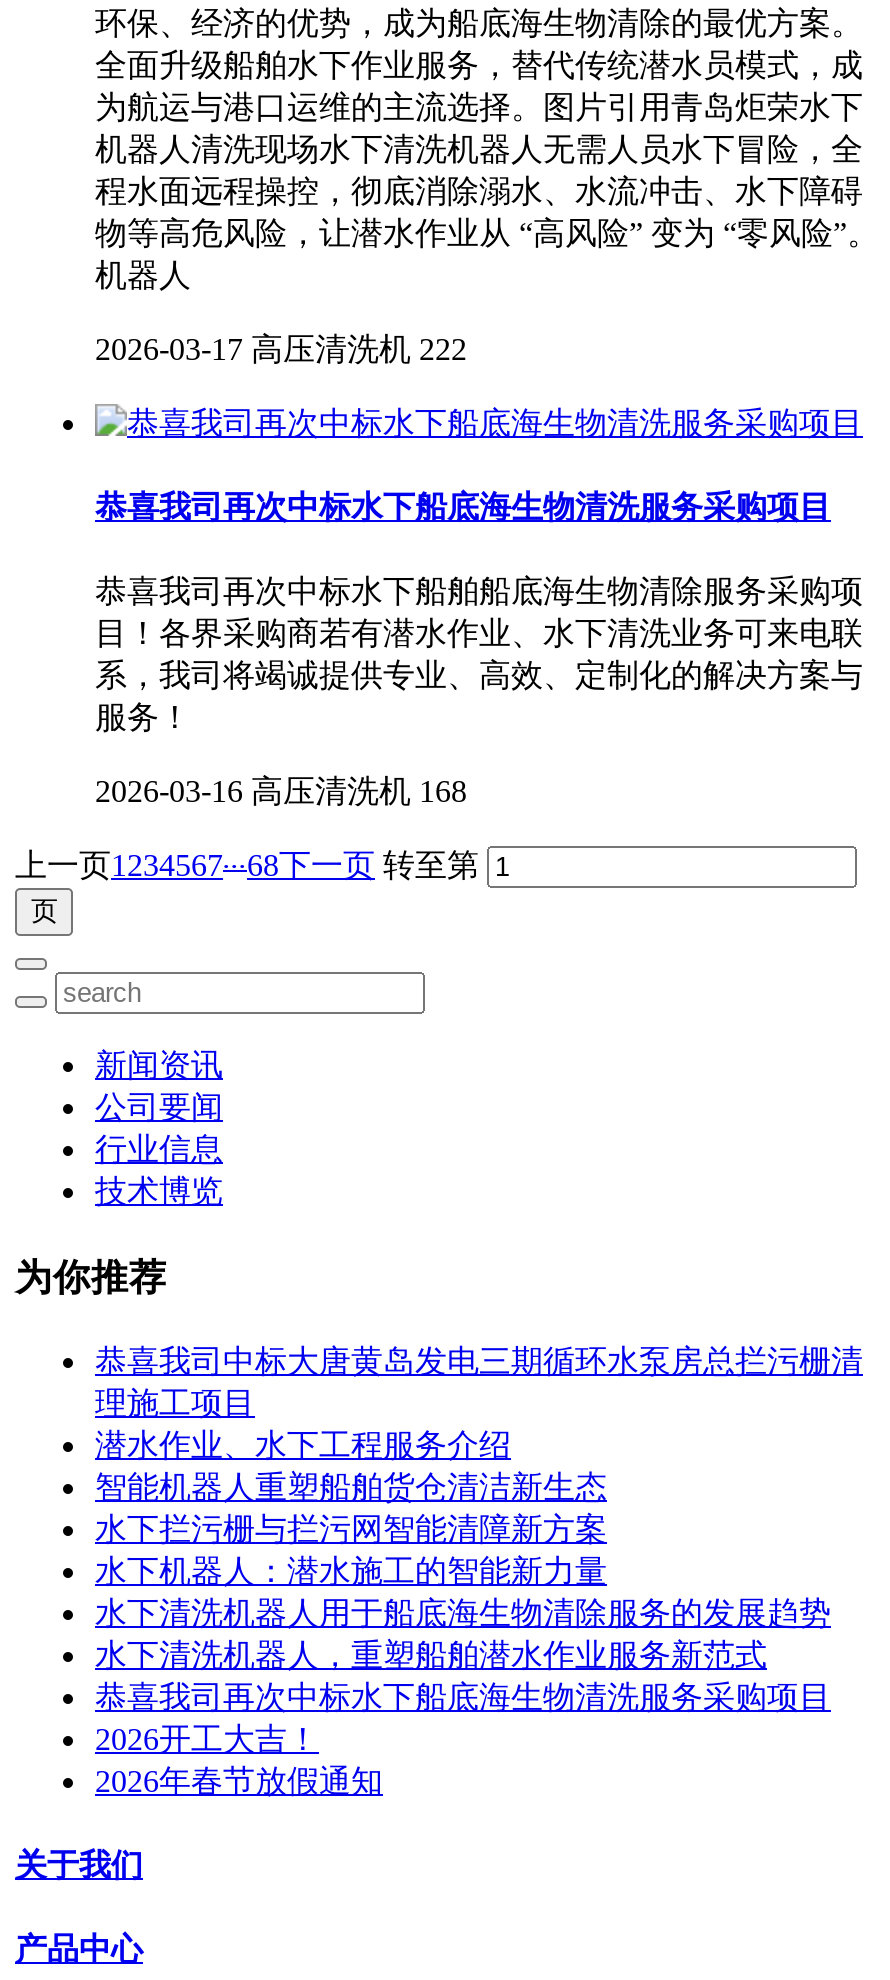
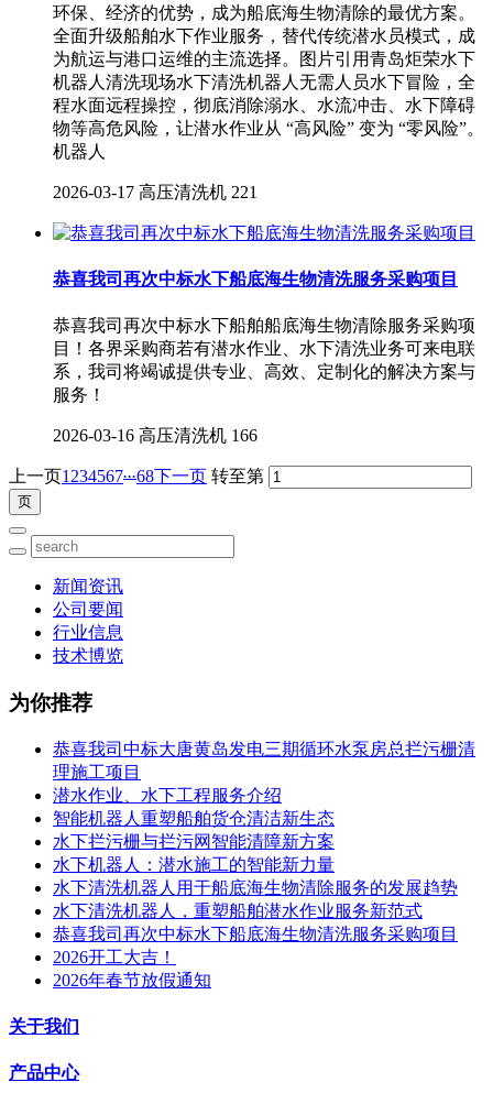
[95,331,467,365] 2026-03-17 高压清洗机 222 -> [53,182,258,201] 2026-03-17 高压清洗机 221
[95,774,467,808] 2026-03-16 高压清洗机 168 -> [53,426,258,445] 2026-03-16 高压清洗机 166

